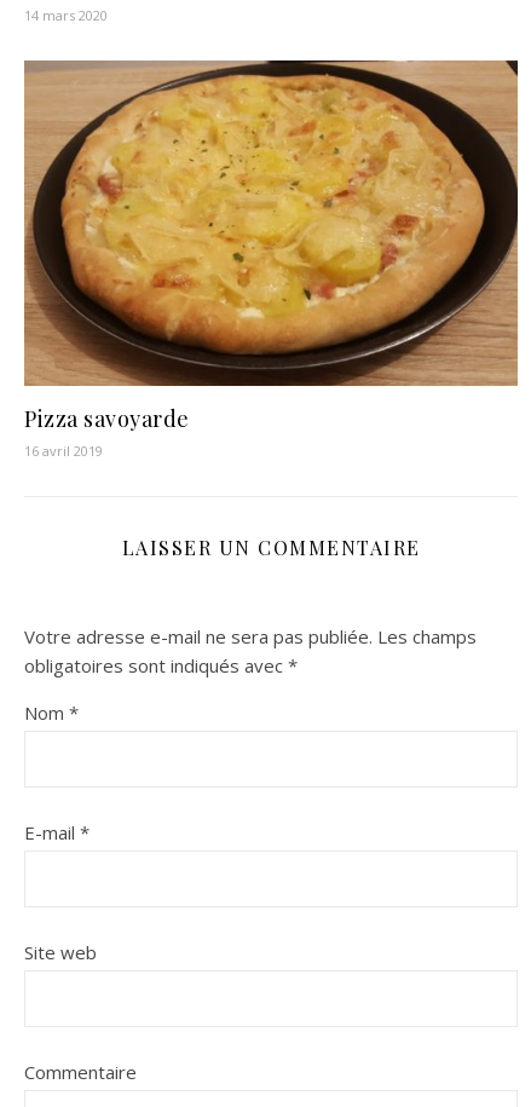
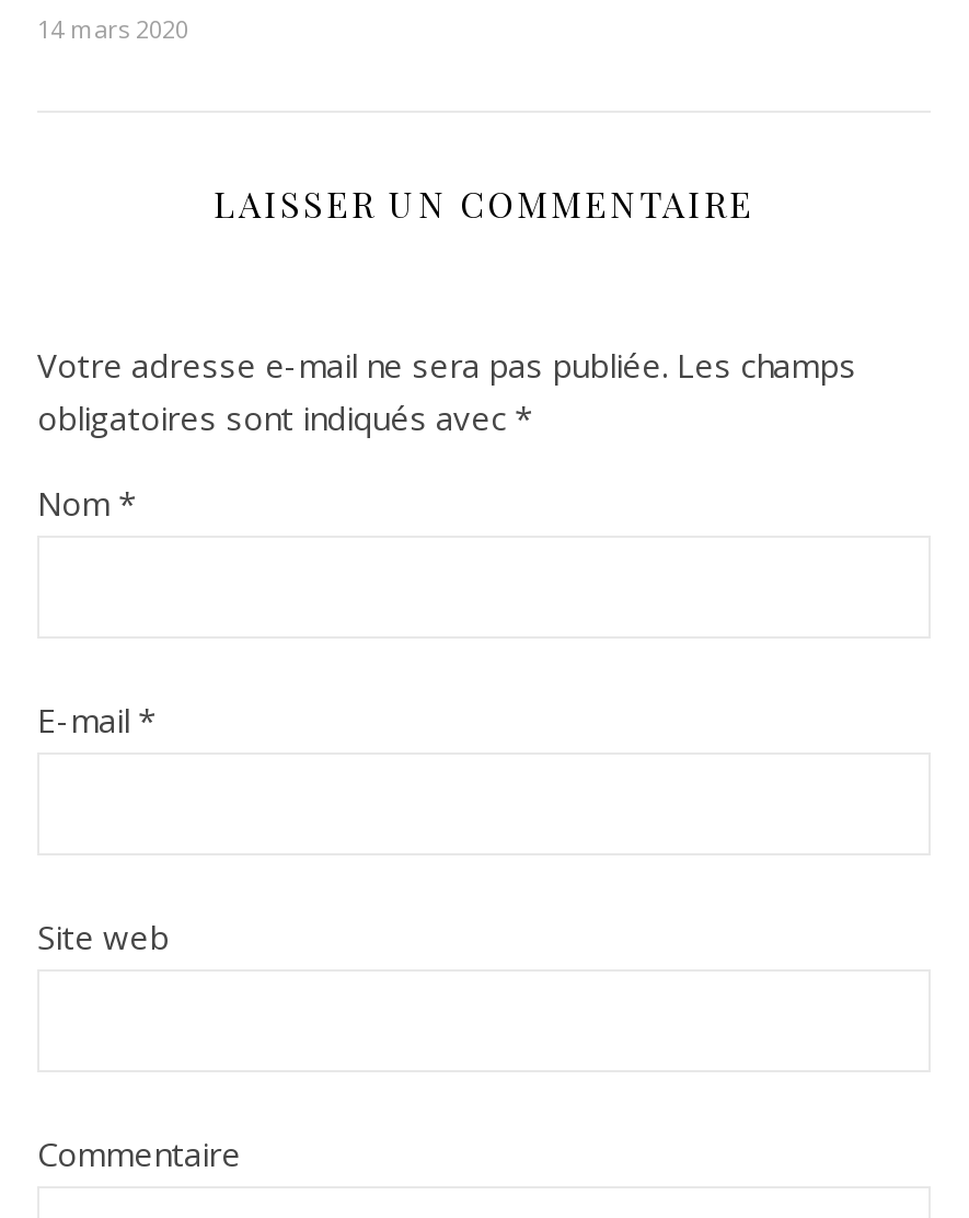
[23,59,519,460] [image] | Pizza savoyarde | 16 avril 2019 -> none

